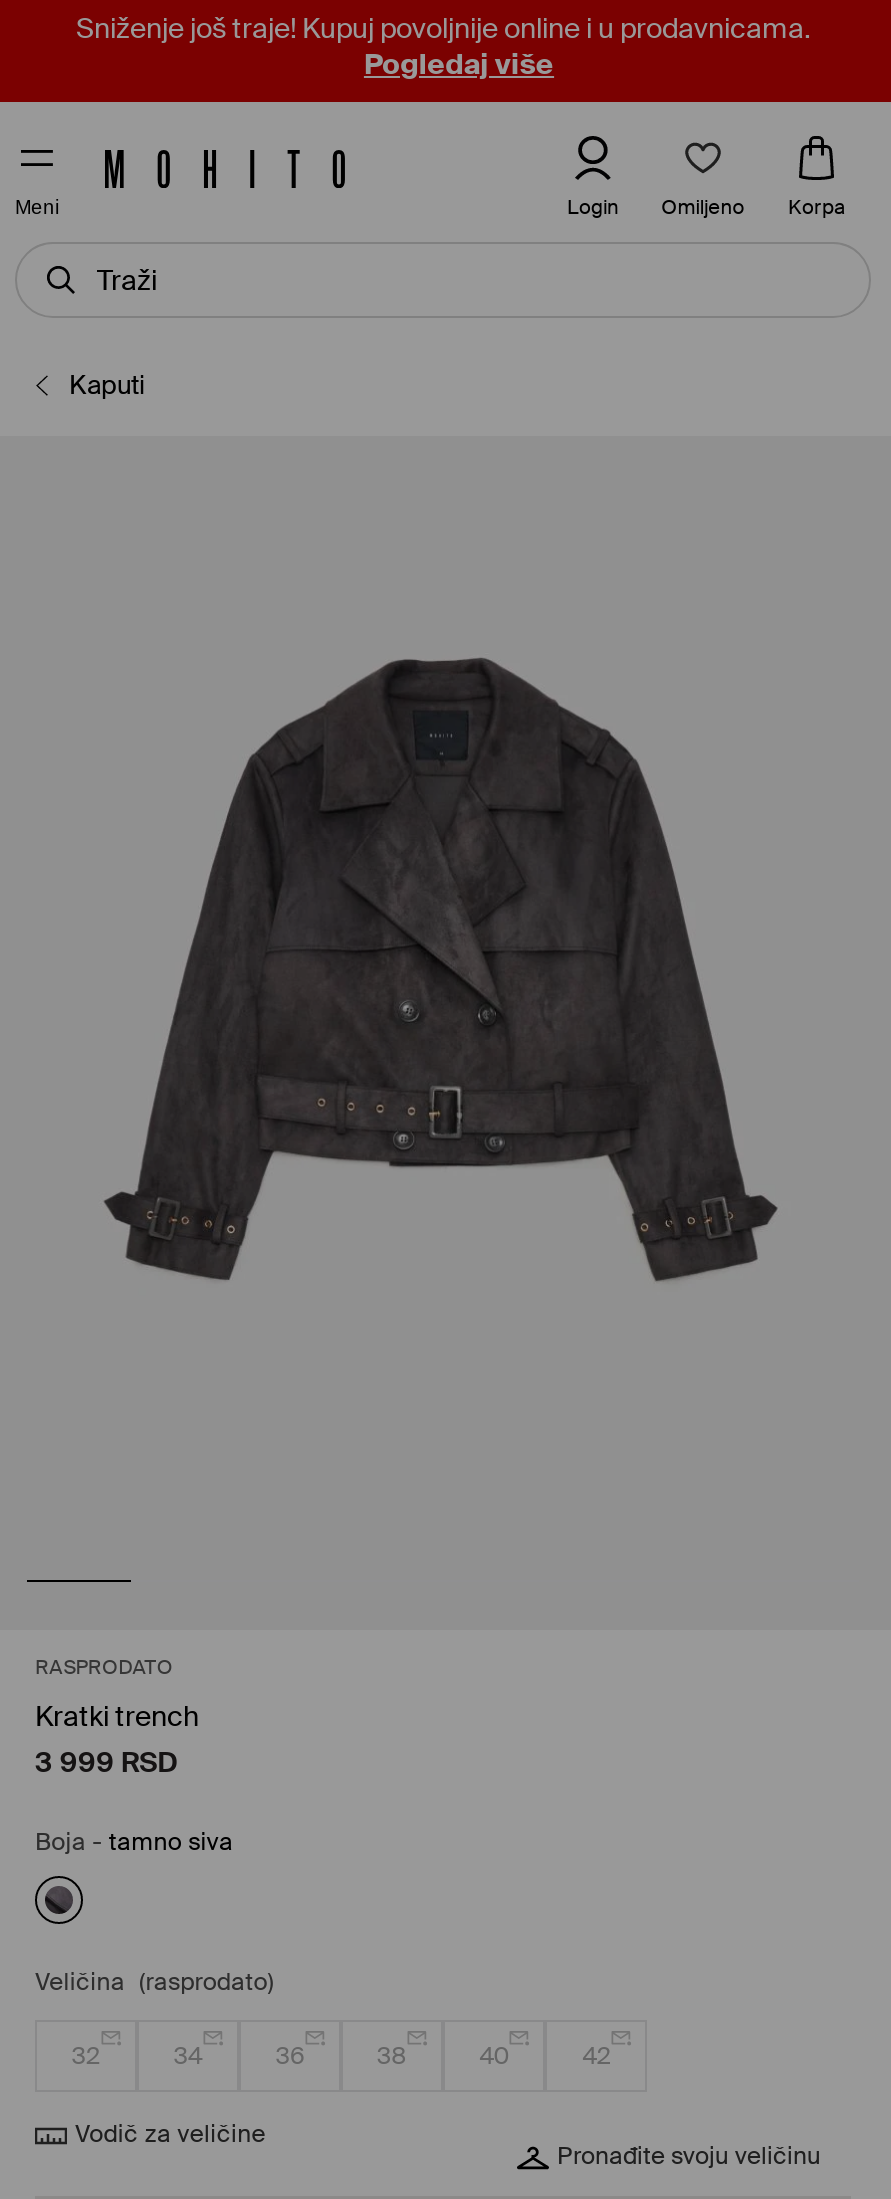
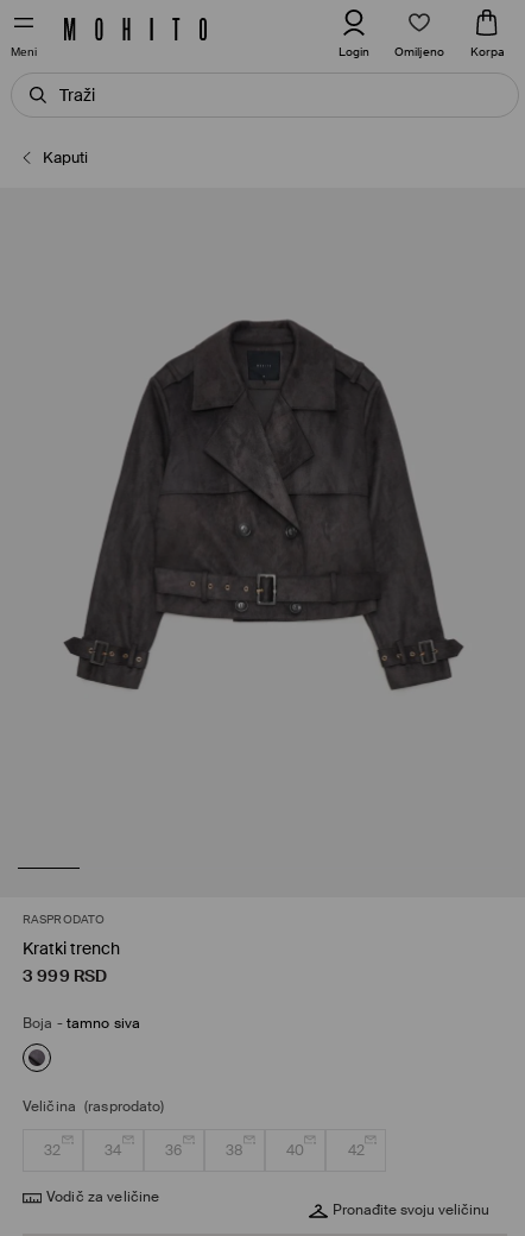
[76,10,810,82] Sniženje još traje! Kupuj povoljnije online i u prodavnicama. | Pogledaj više -> none

